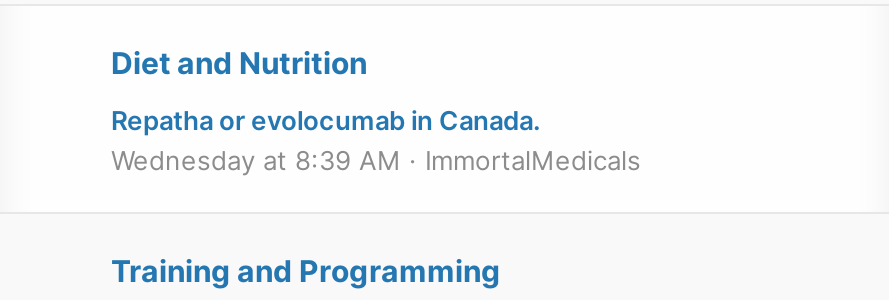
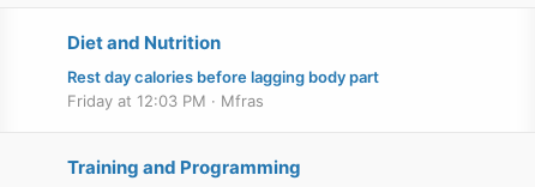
[111,104,641,176] Repatha or evolocumab in Canada. | Wednesday at 8:39 AM | ImmortalMedicals -> [67,67,379,110] Rest day calories before lagging body part | Friday at 12:03 PM | Mfras

